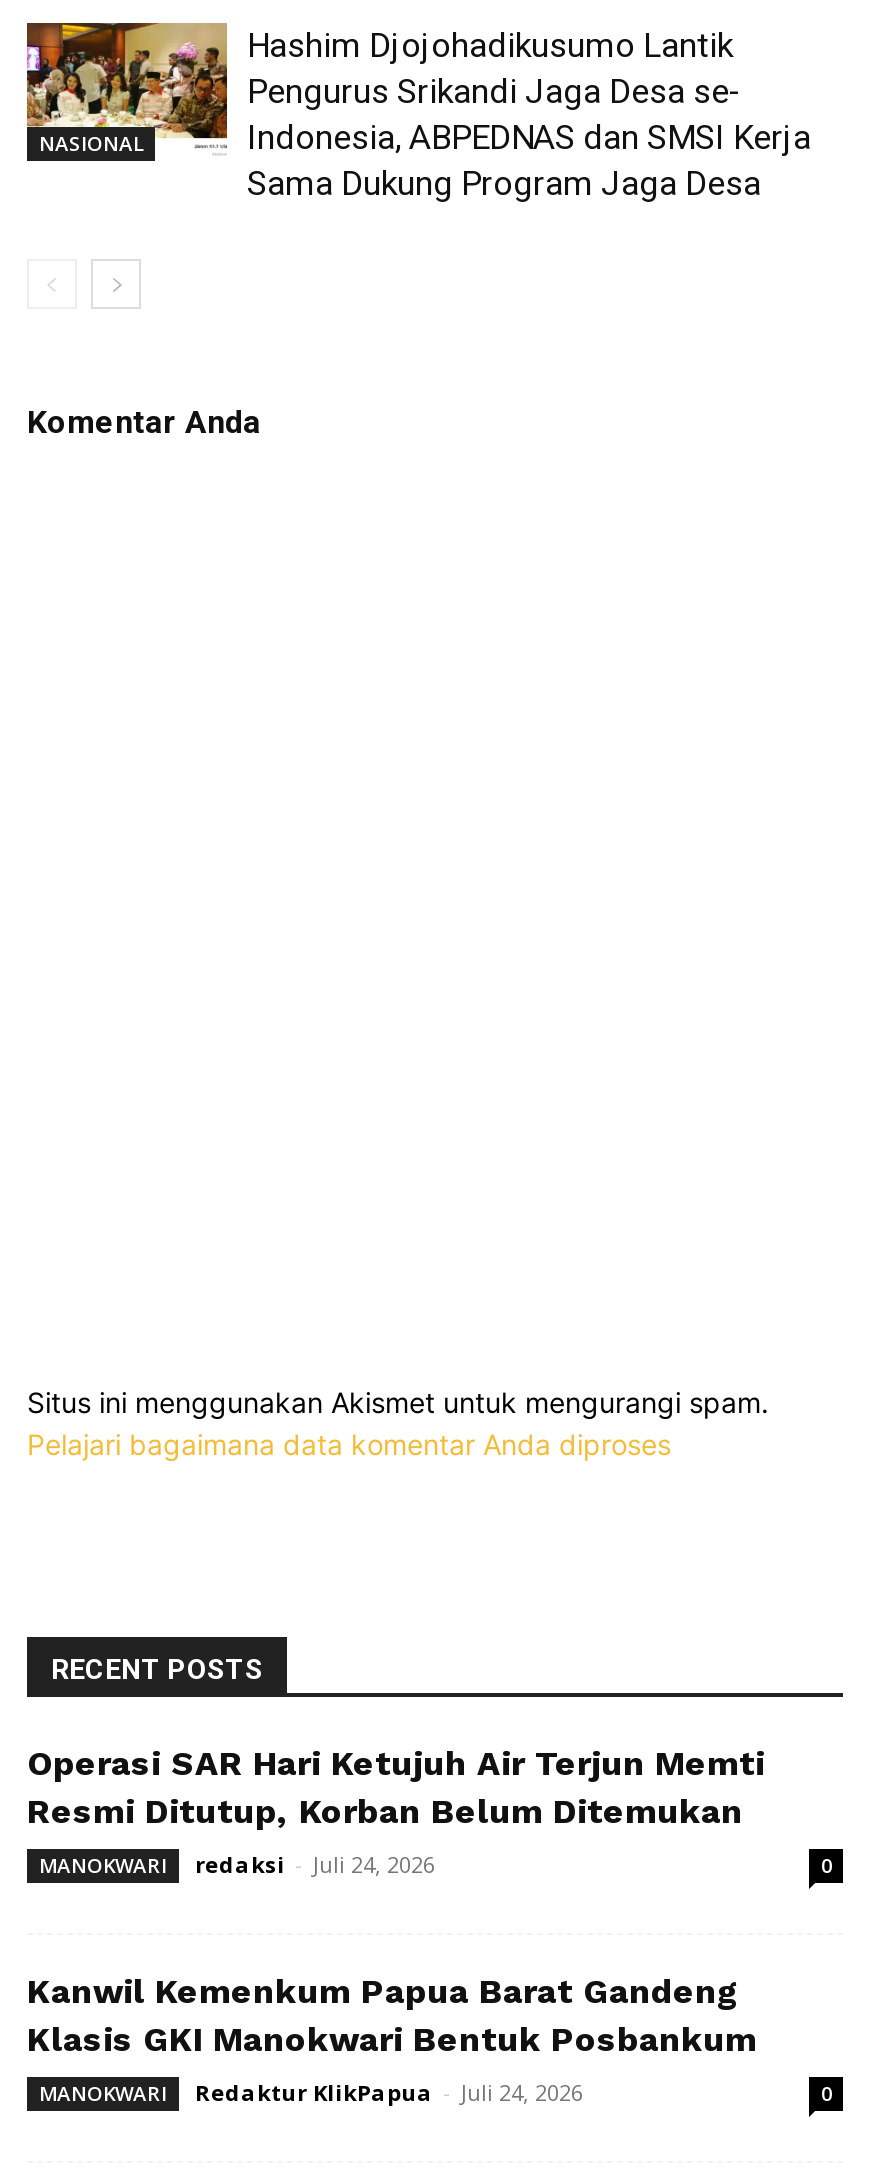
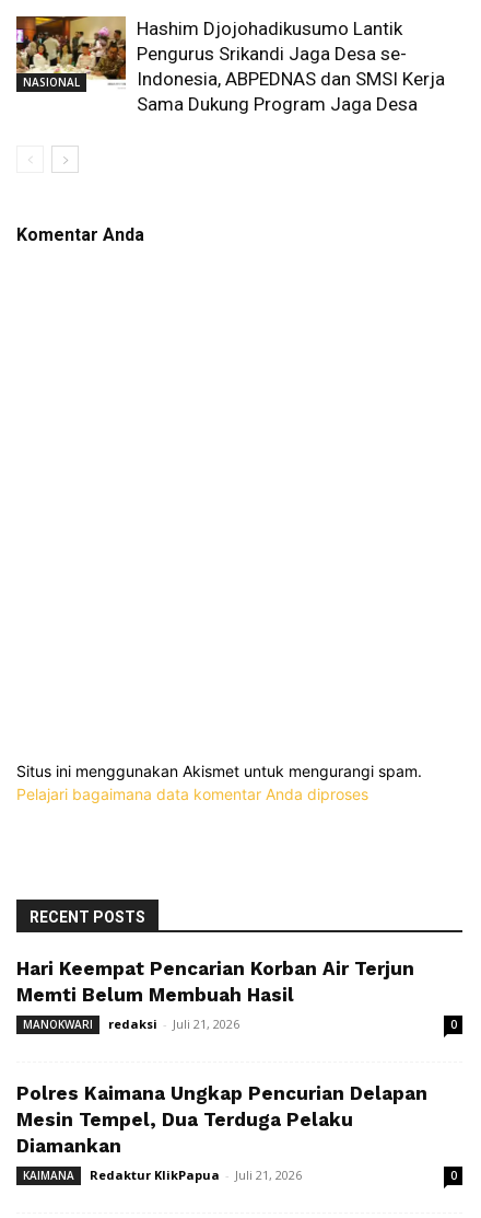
[27,1743,765,1831] Operasi SAR Hari Ketujuh Air Terjun Memti | Resmi Ditutup, Korban Belum Ditemukan -> [16,957,414,1005] Hari Keempat Pencarian Korban Air Terjun | Memti Belum Membuah Hasil
[39,1849,435,1879] MANOKWARI redaksi - Juli 24, 2026 -> [23,1015,239,1032] MANOKWARI redaksi - Juli 21, 2026
[27,1971,757,2059] Kanwil Kemenkum Papua Barat Gandeng | Klasis GKI Manokwari Bentuk Posbankum -> [16,1082,427,1156] Polres Kaimana Ungkap Pencurian Delapan | Mesin Tempel, Dua Terduga Pelaku | Diamankan
[39,2077,583,2107] MANOKWARI | Redaktur KlikPapua - Juli 24, 2026 -> [23,1166,302,1183] KAIMANA | Redaktur KlikPapua - Juli 21, 2026

